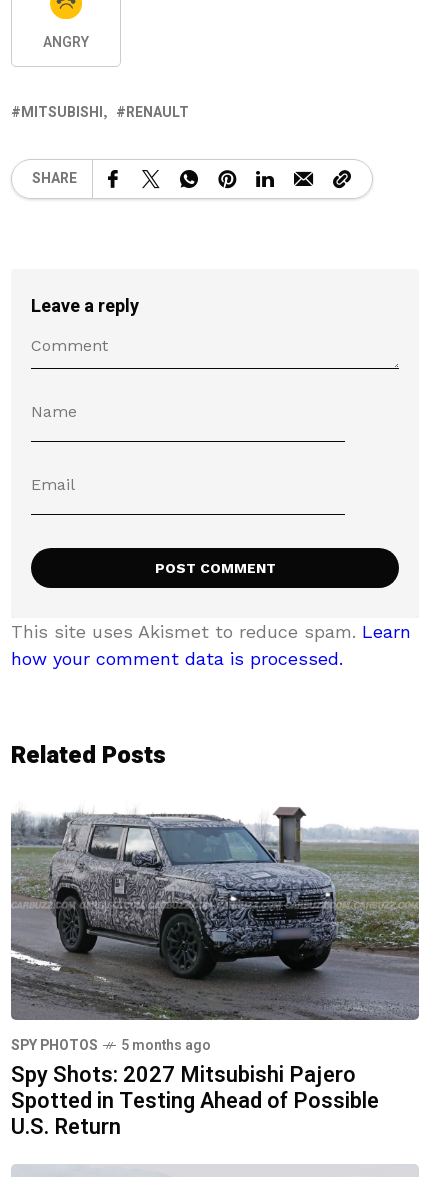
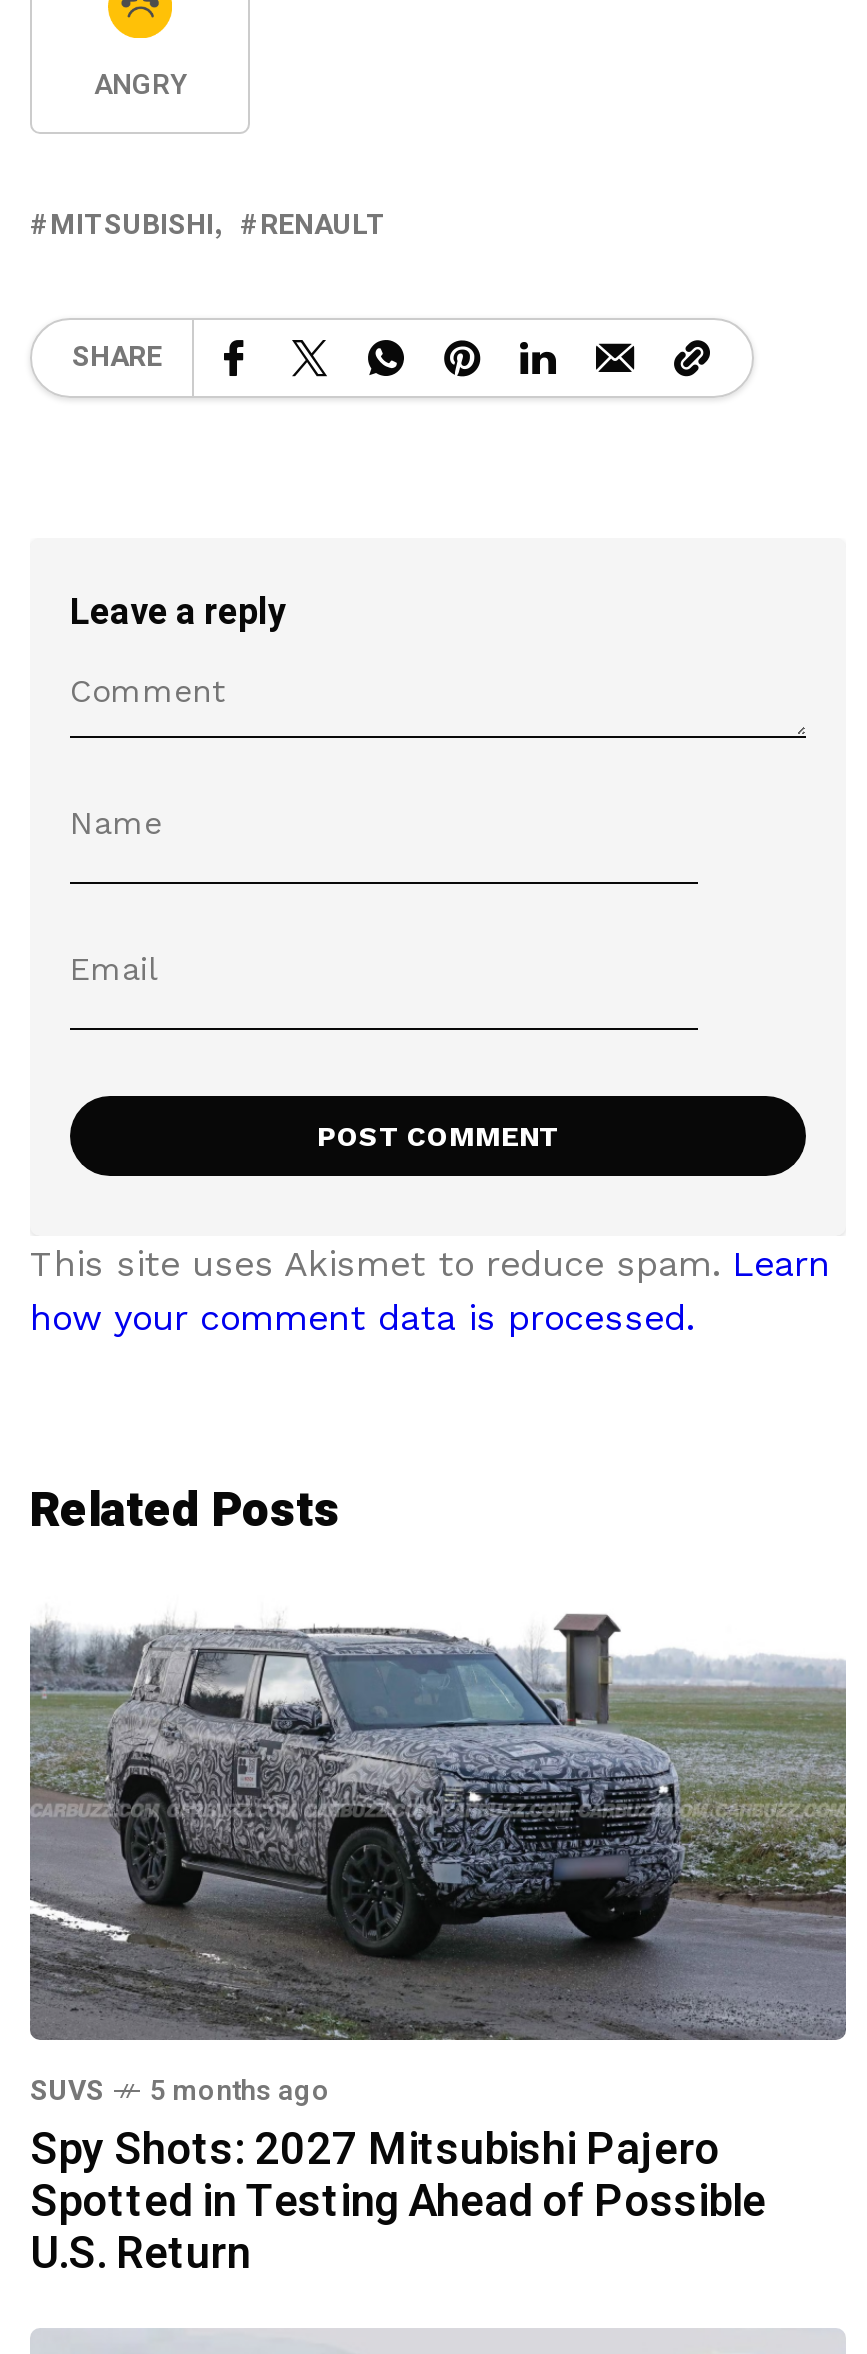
[11,1035,98,1056] SPY PHOTOS -> [30,2071,104,2113] SUVS

